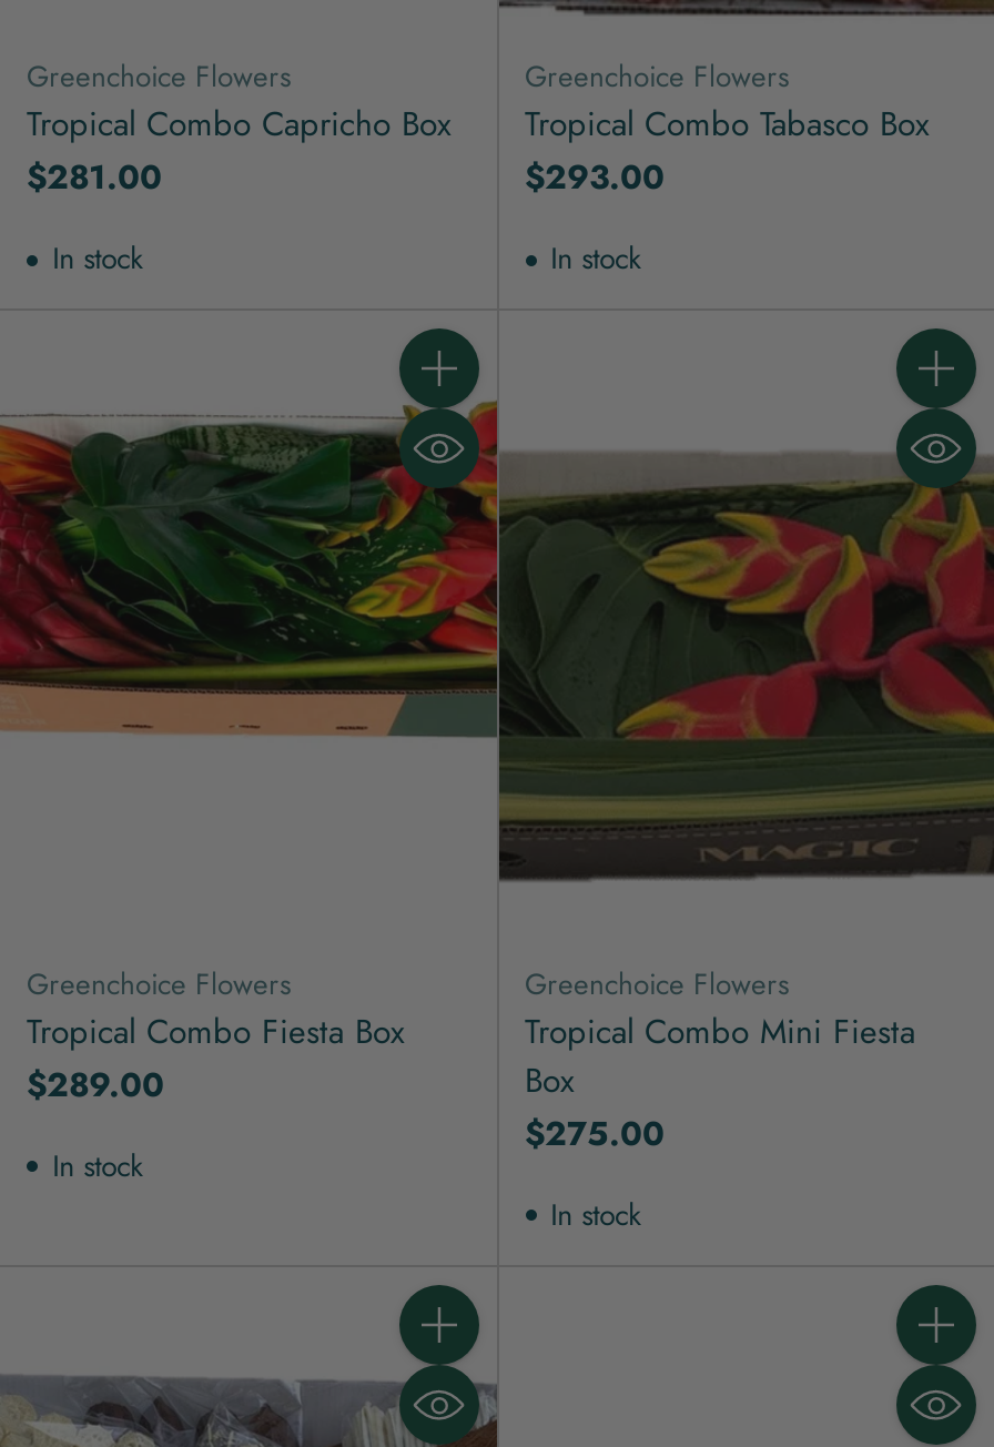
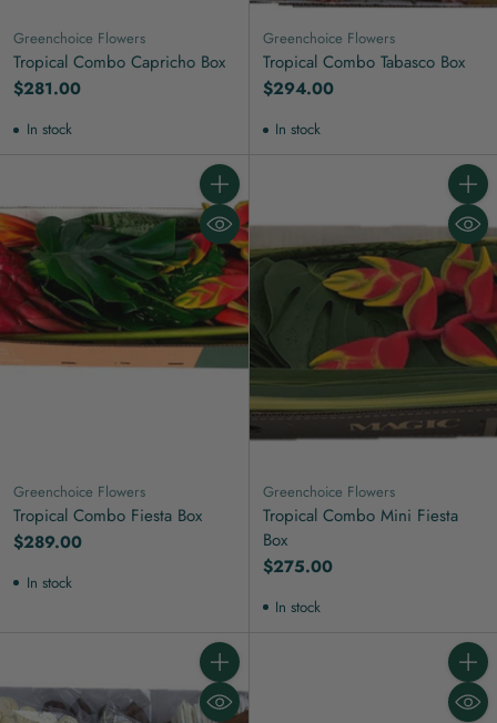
[525,153,665,202] $293.00 -> [262,77,333,101] $294.00

